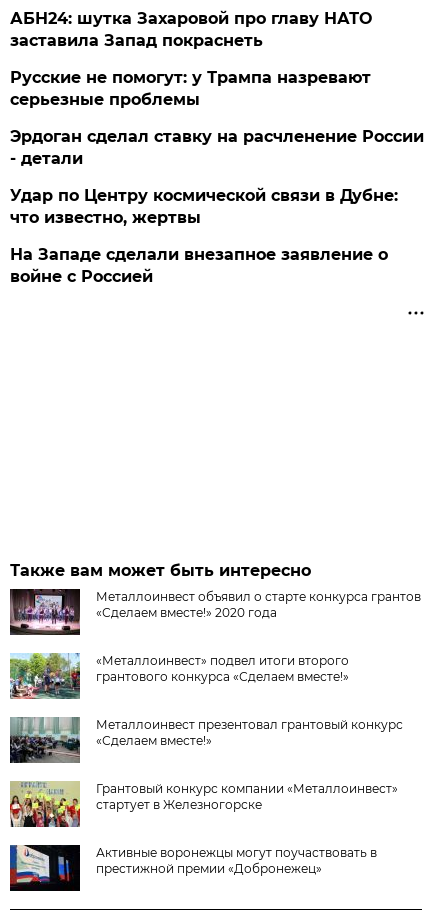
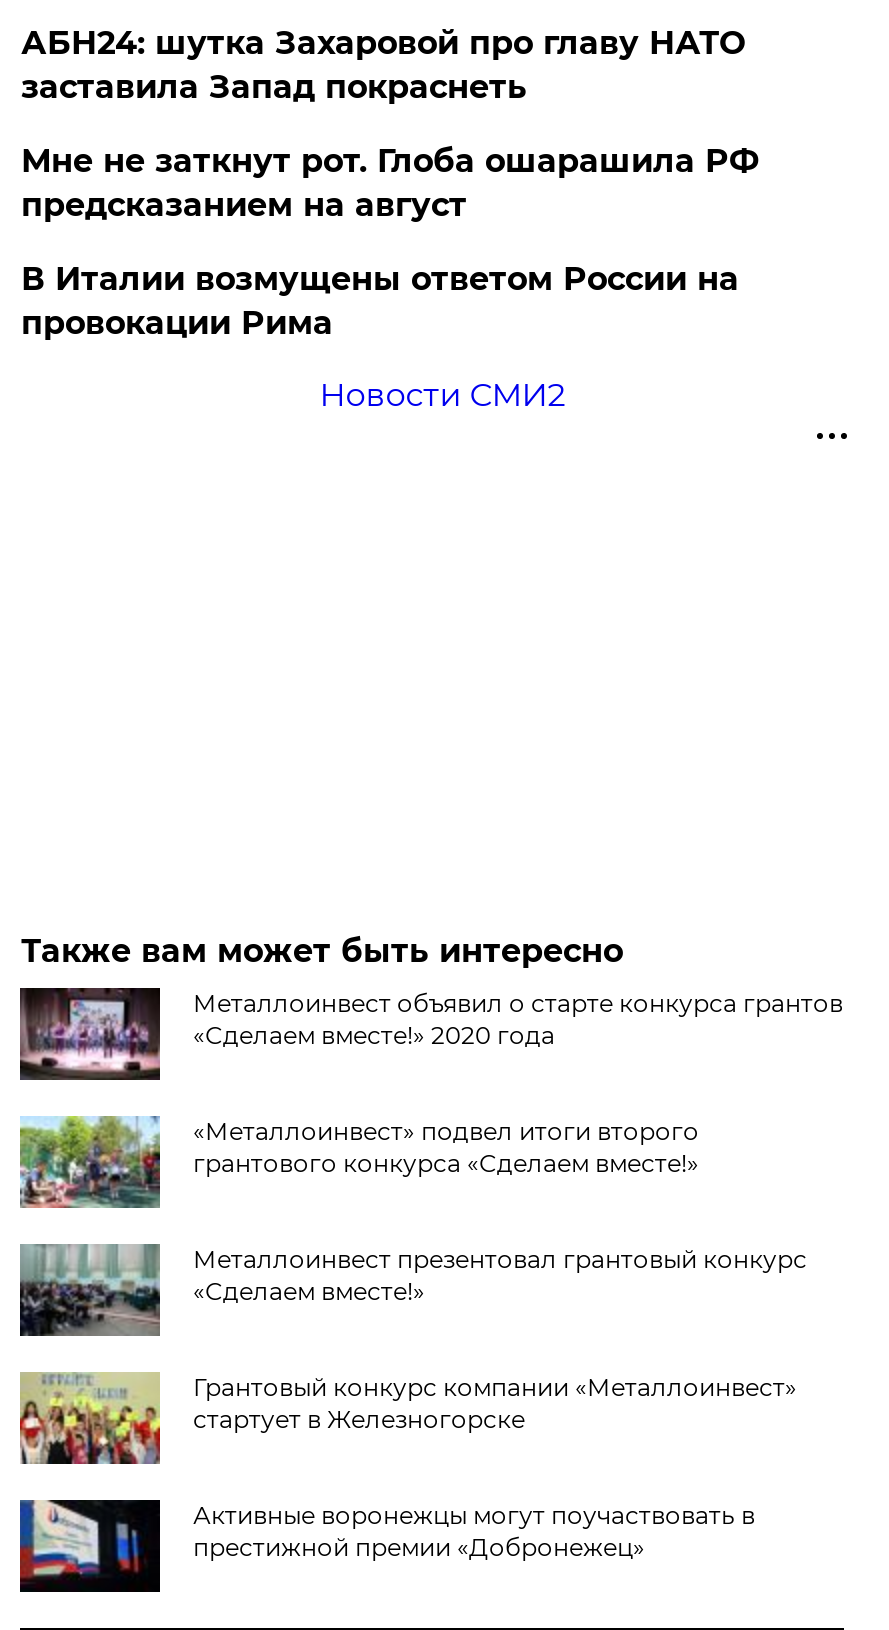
[10,68,424,286] Русские не помогут: у Трампа назревают | серьезные проблемы | Эрдоган сделал ставку на расчленение России | - детали | Удар по Центру космической связи в Дубне: | что известно, жертвы | На Западе сделали внезапное заявление о | войне с Россией -> [21,142,759,414] Мне не заткнут рот. Глоба ошарашила РФ | предсказанием на август | В Италии возмущены ответом России на | провокации Рима | Новости СМИ2

